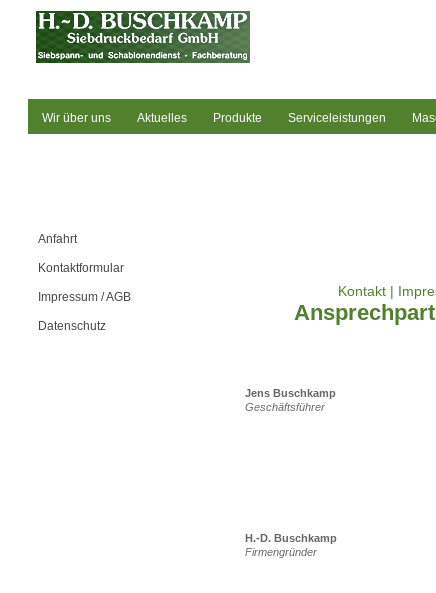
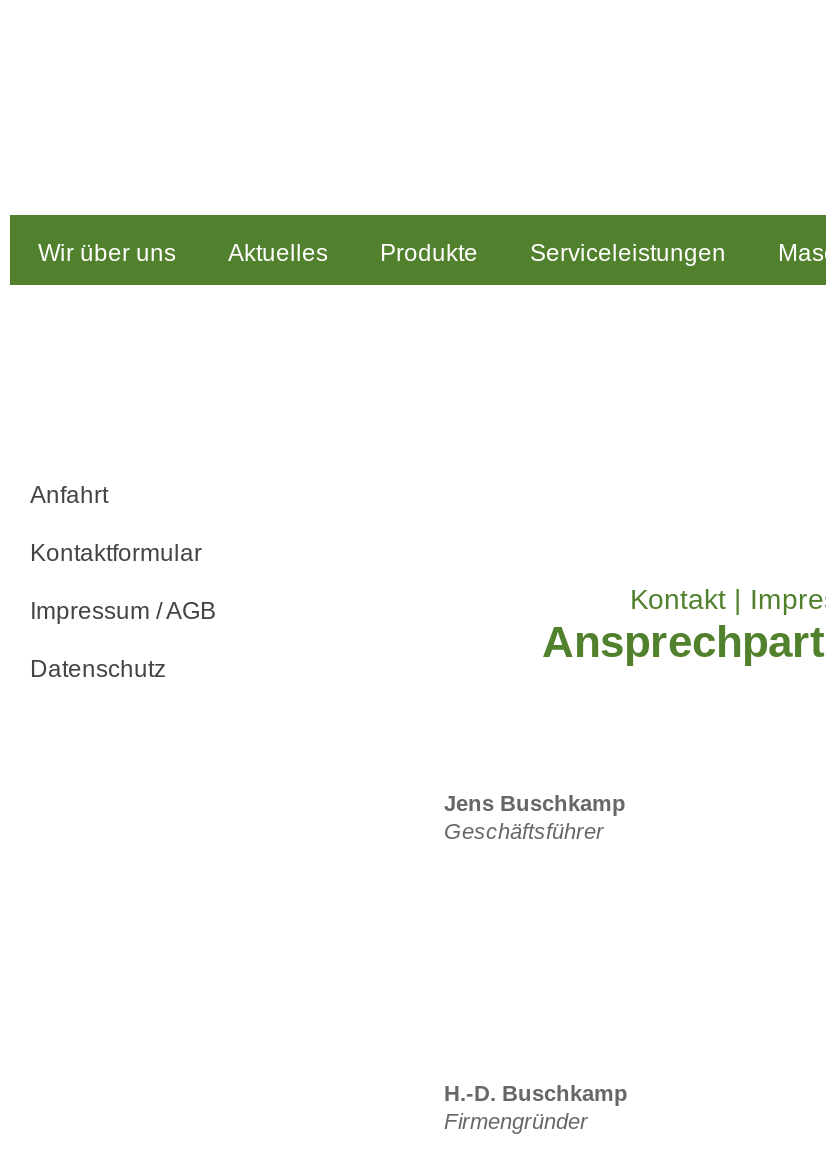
[35,10,251,64] [image] -> none

